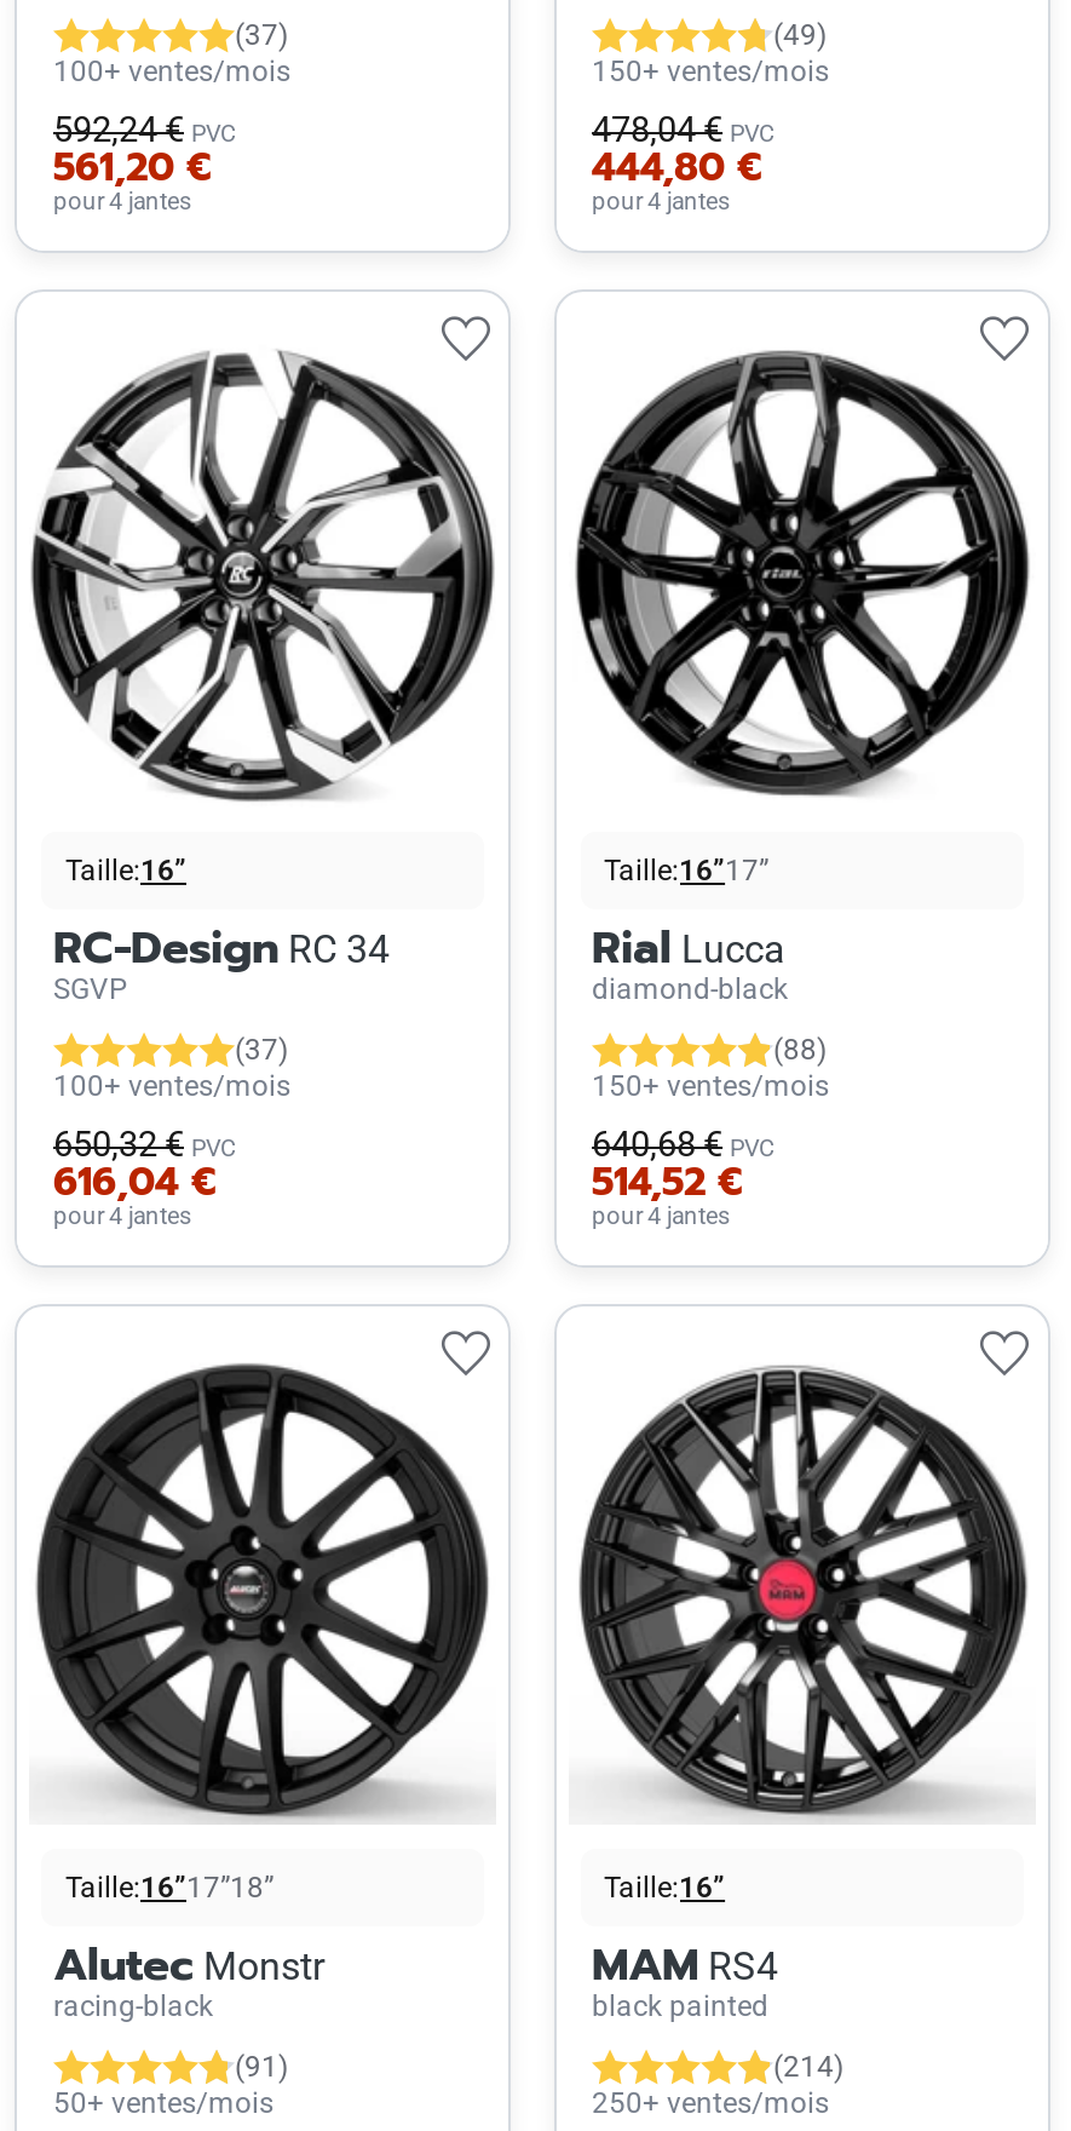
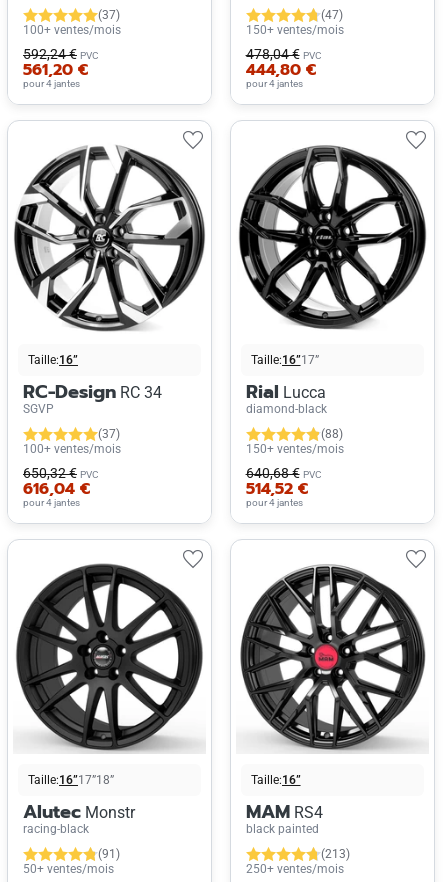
[773,18,827,52] (49) -> [320,8,342,22] (47)
[773,2049,843,2083] (214) -> [320,847,349,861] (213)

